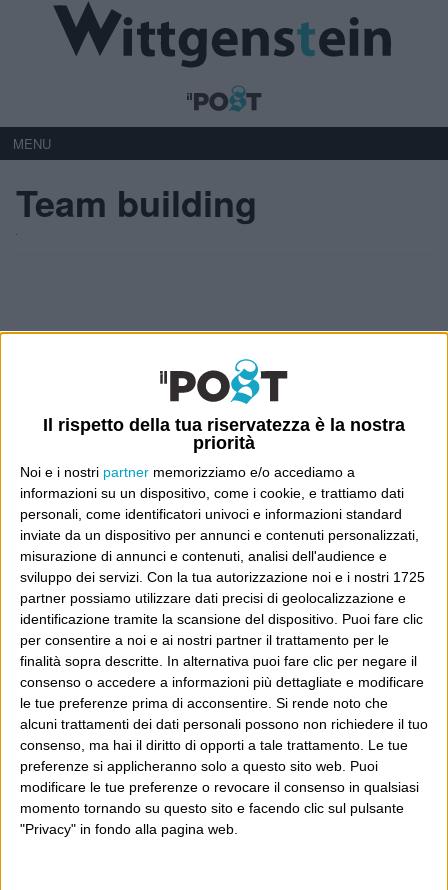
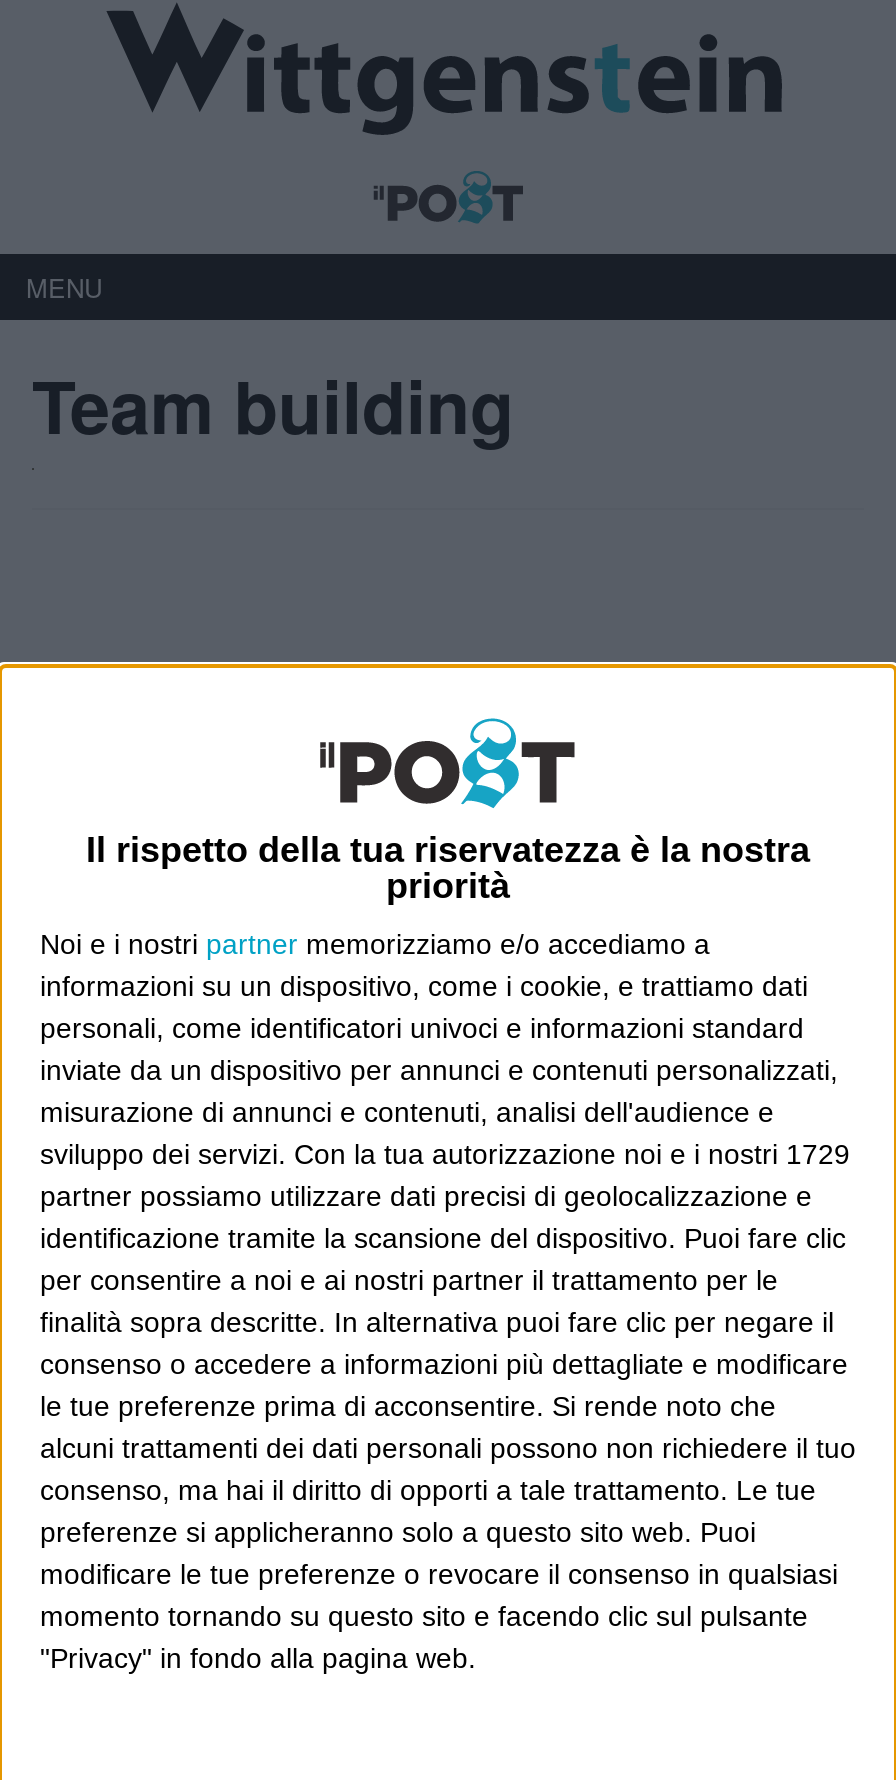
[20,569,425,585] sviluppo dei servizi. Con la tua autorizzazione noi e i nostri 1725 -> [40,1139,850,1171] sviluppo dei servizi. Con la tua autorizzazione noi e i nostri 1729

